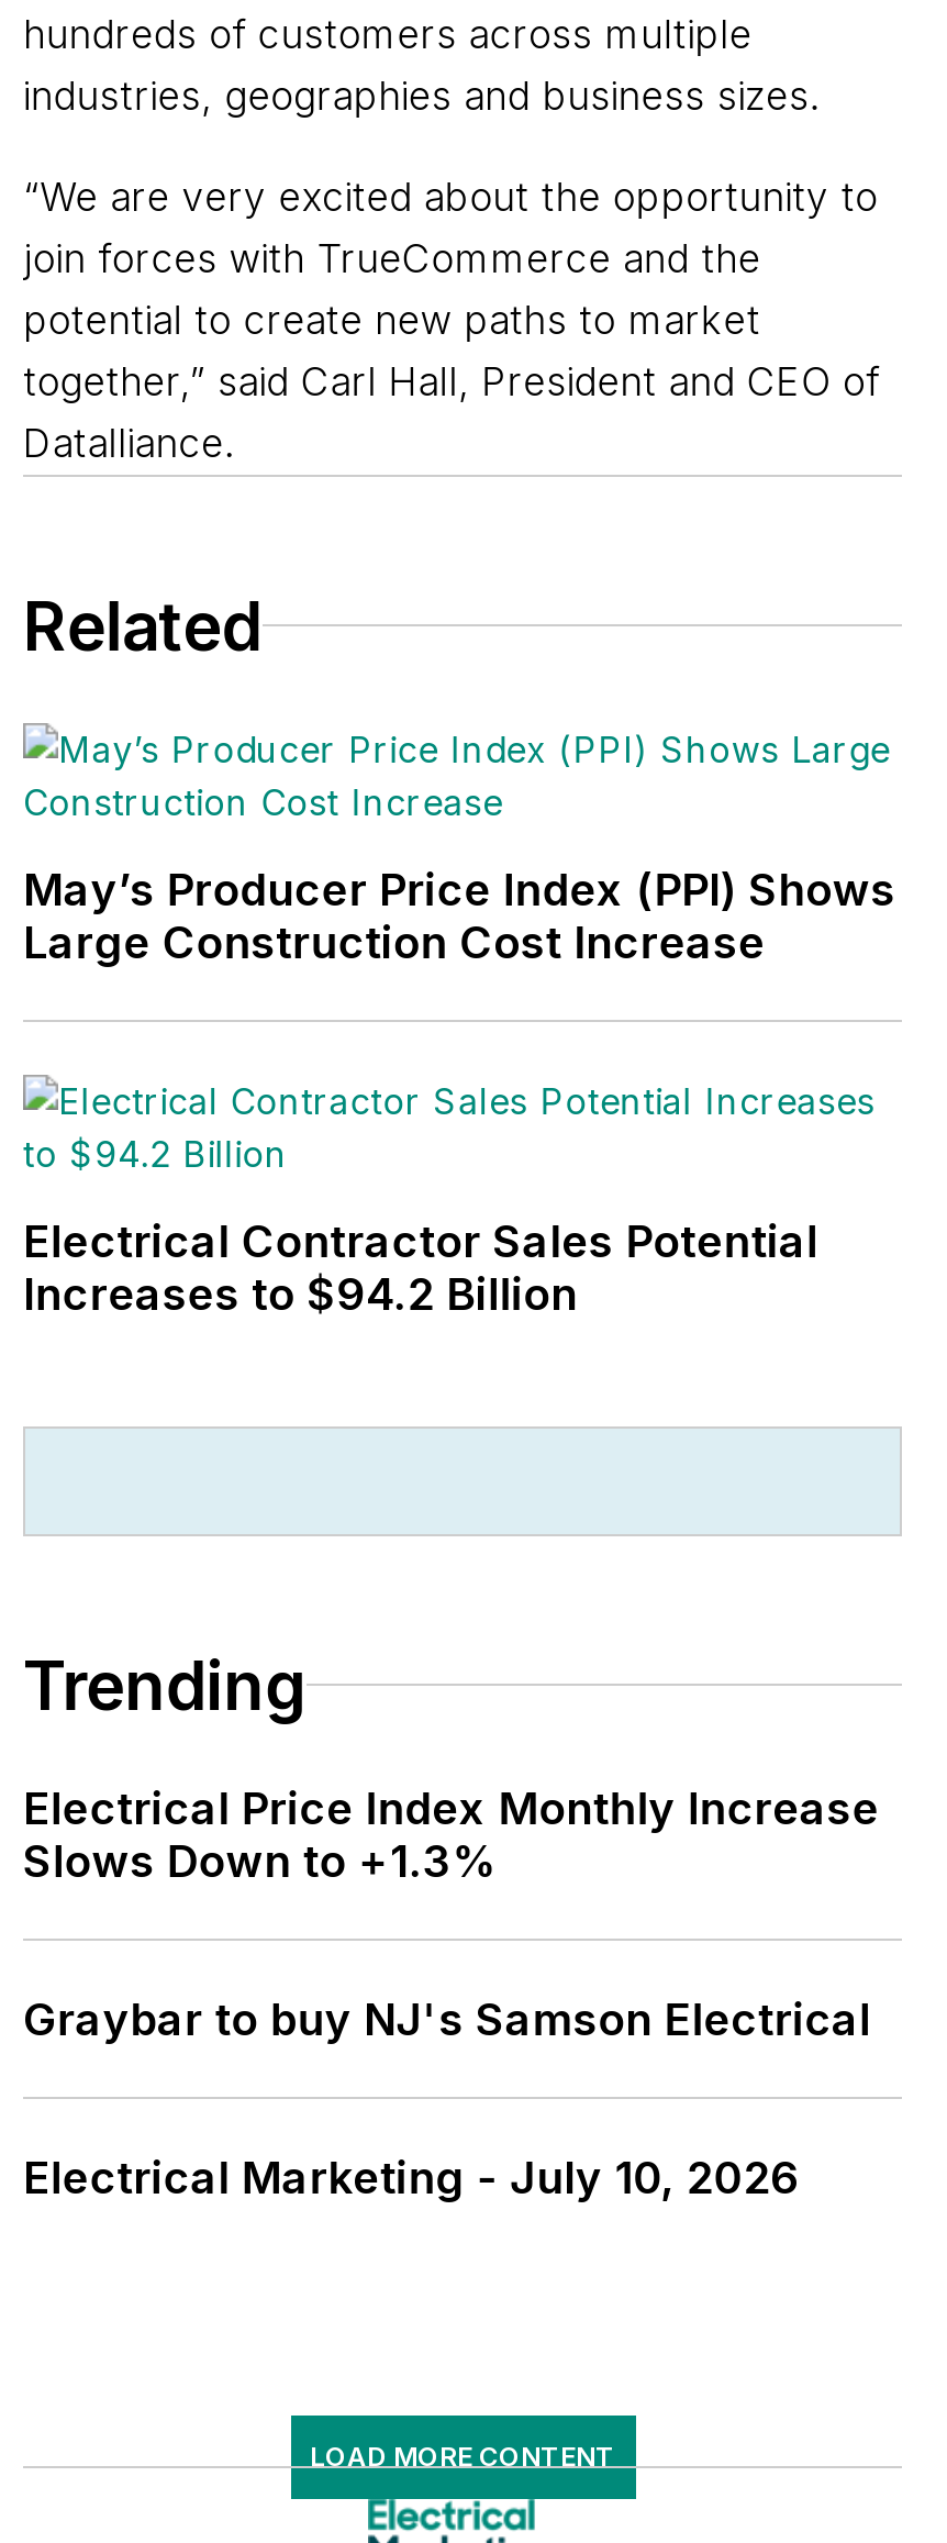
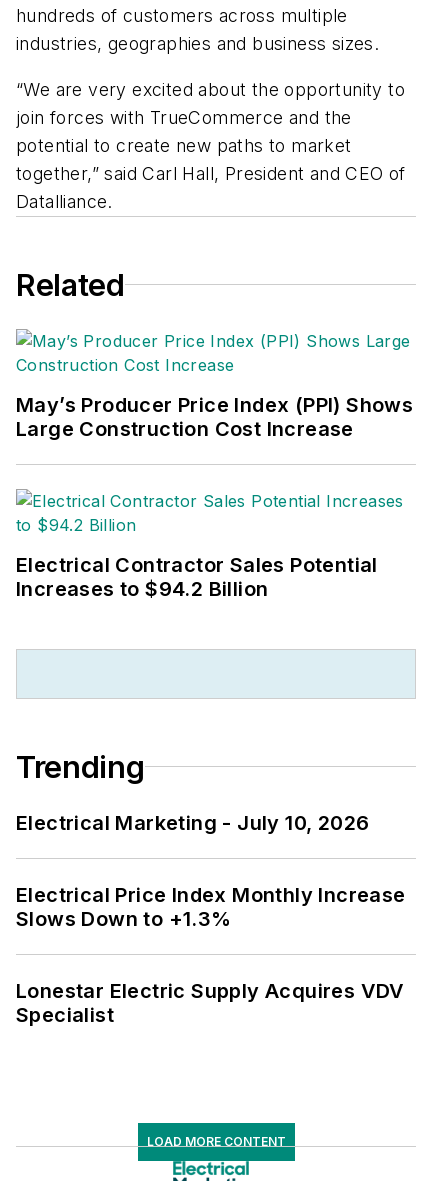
moved [23,1781,879,1887] -> [16,882,406,930]: Electrical Price Index Monthly Increase | Slows Down to +1.3%
[23,1992,871,2045] Graybar to buy NJ's Samson Electrical -> [16,978,405,1026] Lonestar Electric Supply Acquires VDV | Specialist
moved [23,2151,800,2203] -> [16,810,369,834]: Electrical Marketing - July 10, 2026

